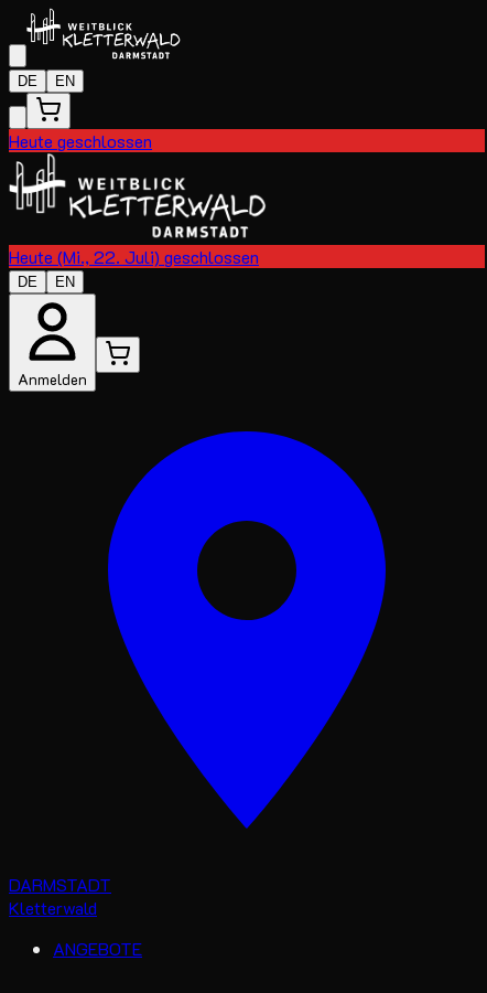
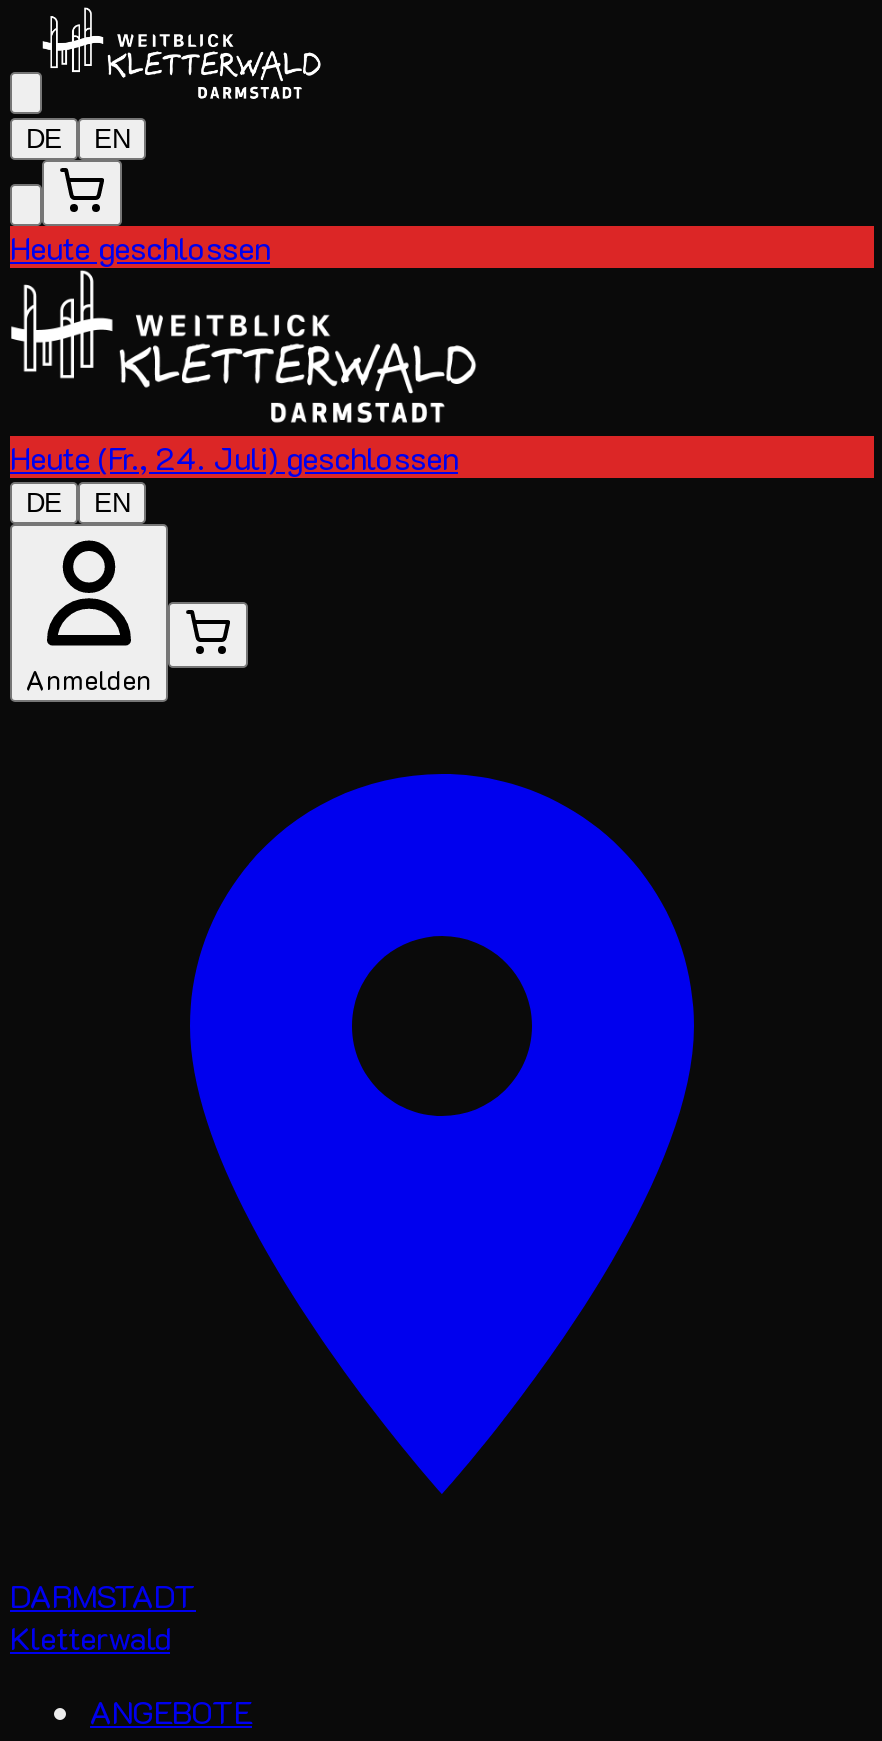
[9,245,259,268] Heute (Mi., 22. Juli) geschlossen -> [10,436,458,478] Heute (Fr., 24. Juli) geschlossen

